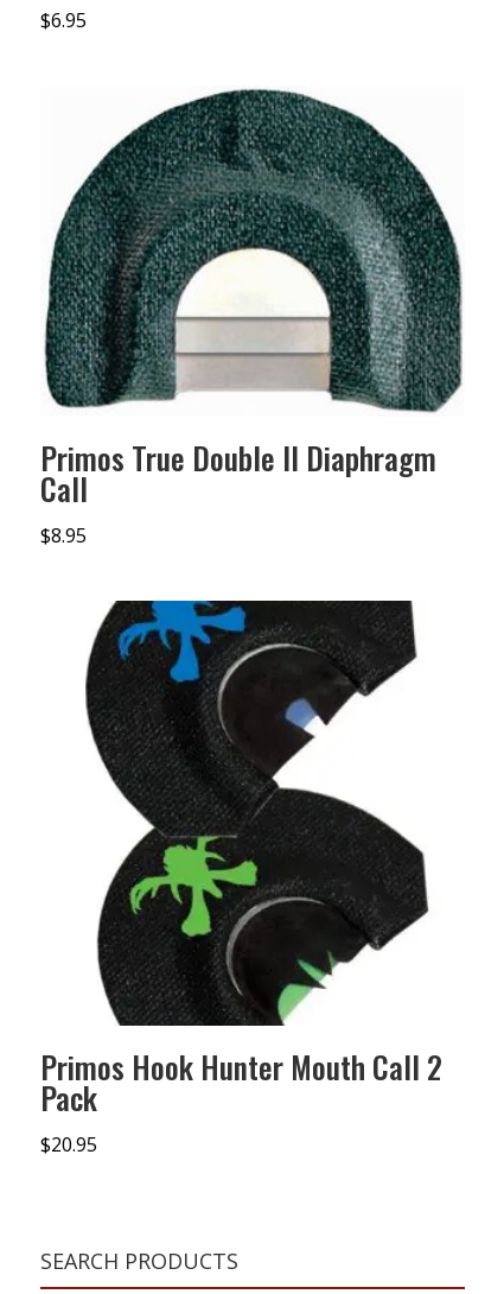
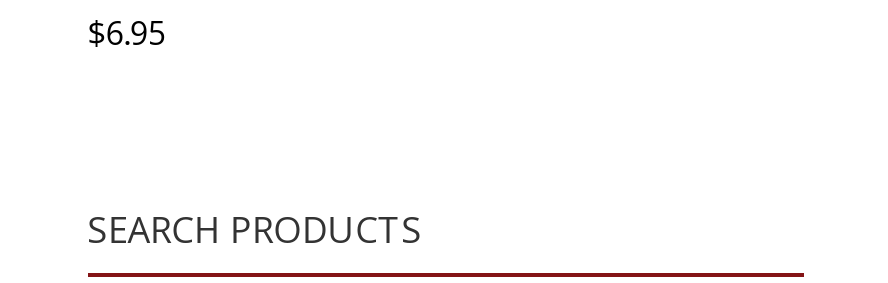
[40,88,462,548] [image] | Primos True Double II Diaphragm | Call | $8.95 -> none
[40,600,442,1158] [image] | Primos Hook Hunter Mouth Call 2 | Pack | $20.95 -> none

